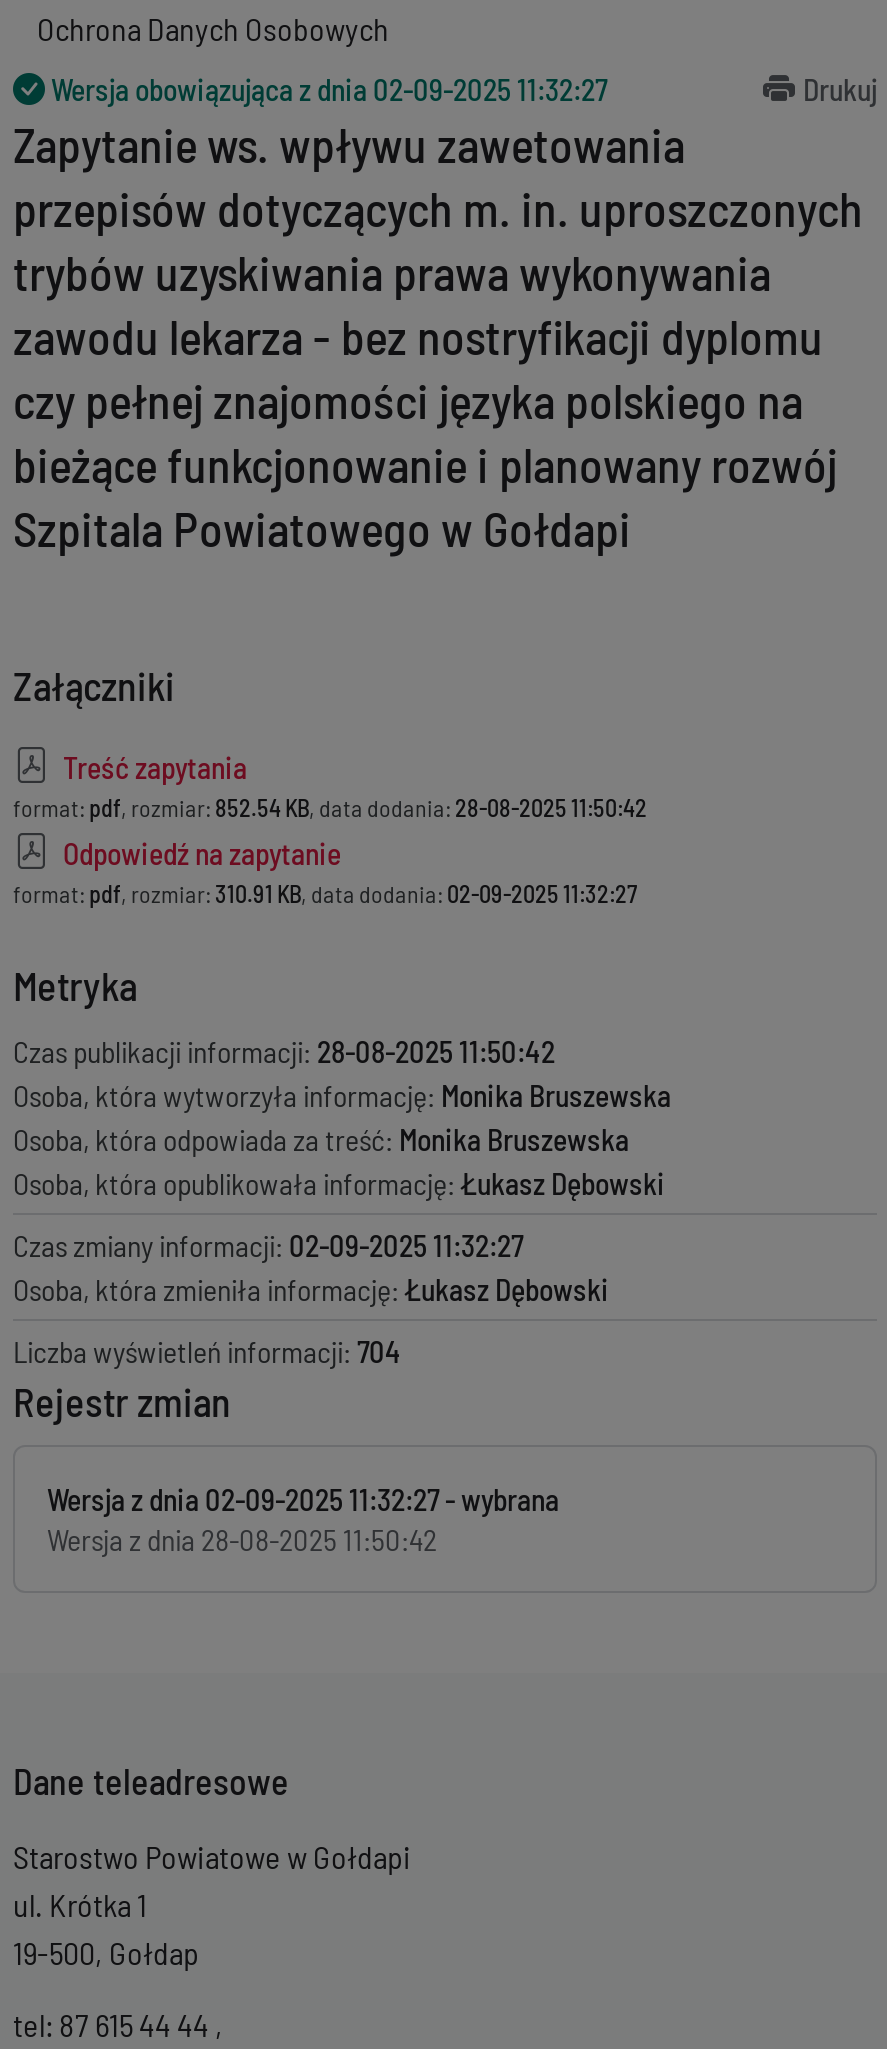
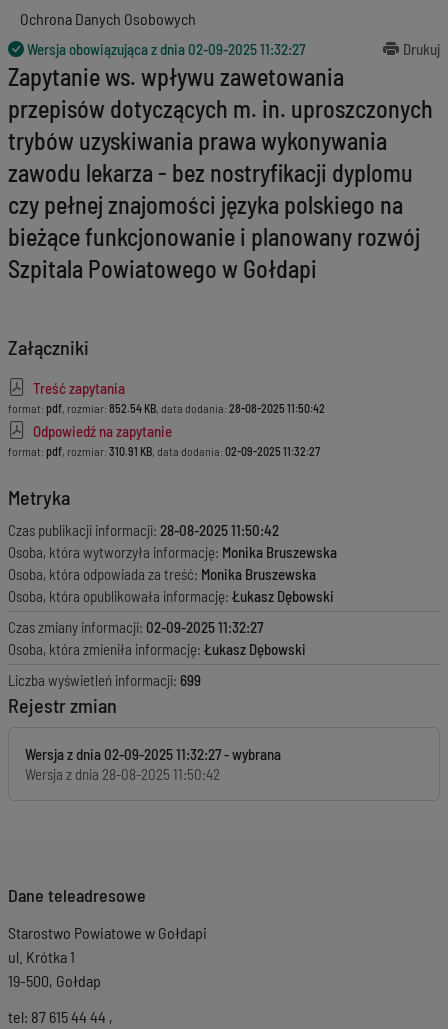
[13,1333,401,1369] Liczba wyświetleń informacji: 704 -> [8,671,201,689] Liczba wyświetleń informacji: 699

